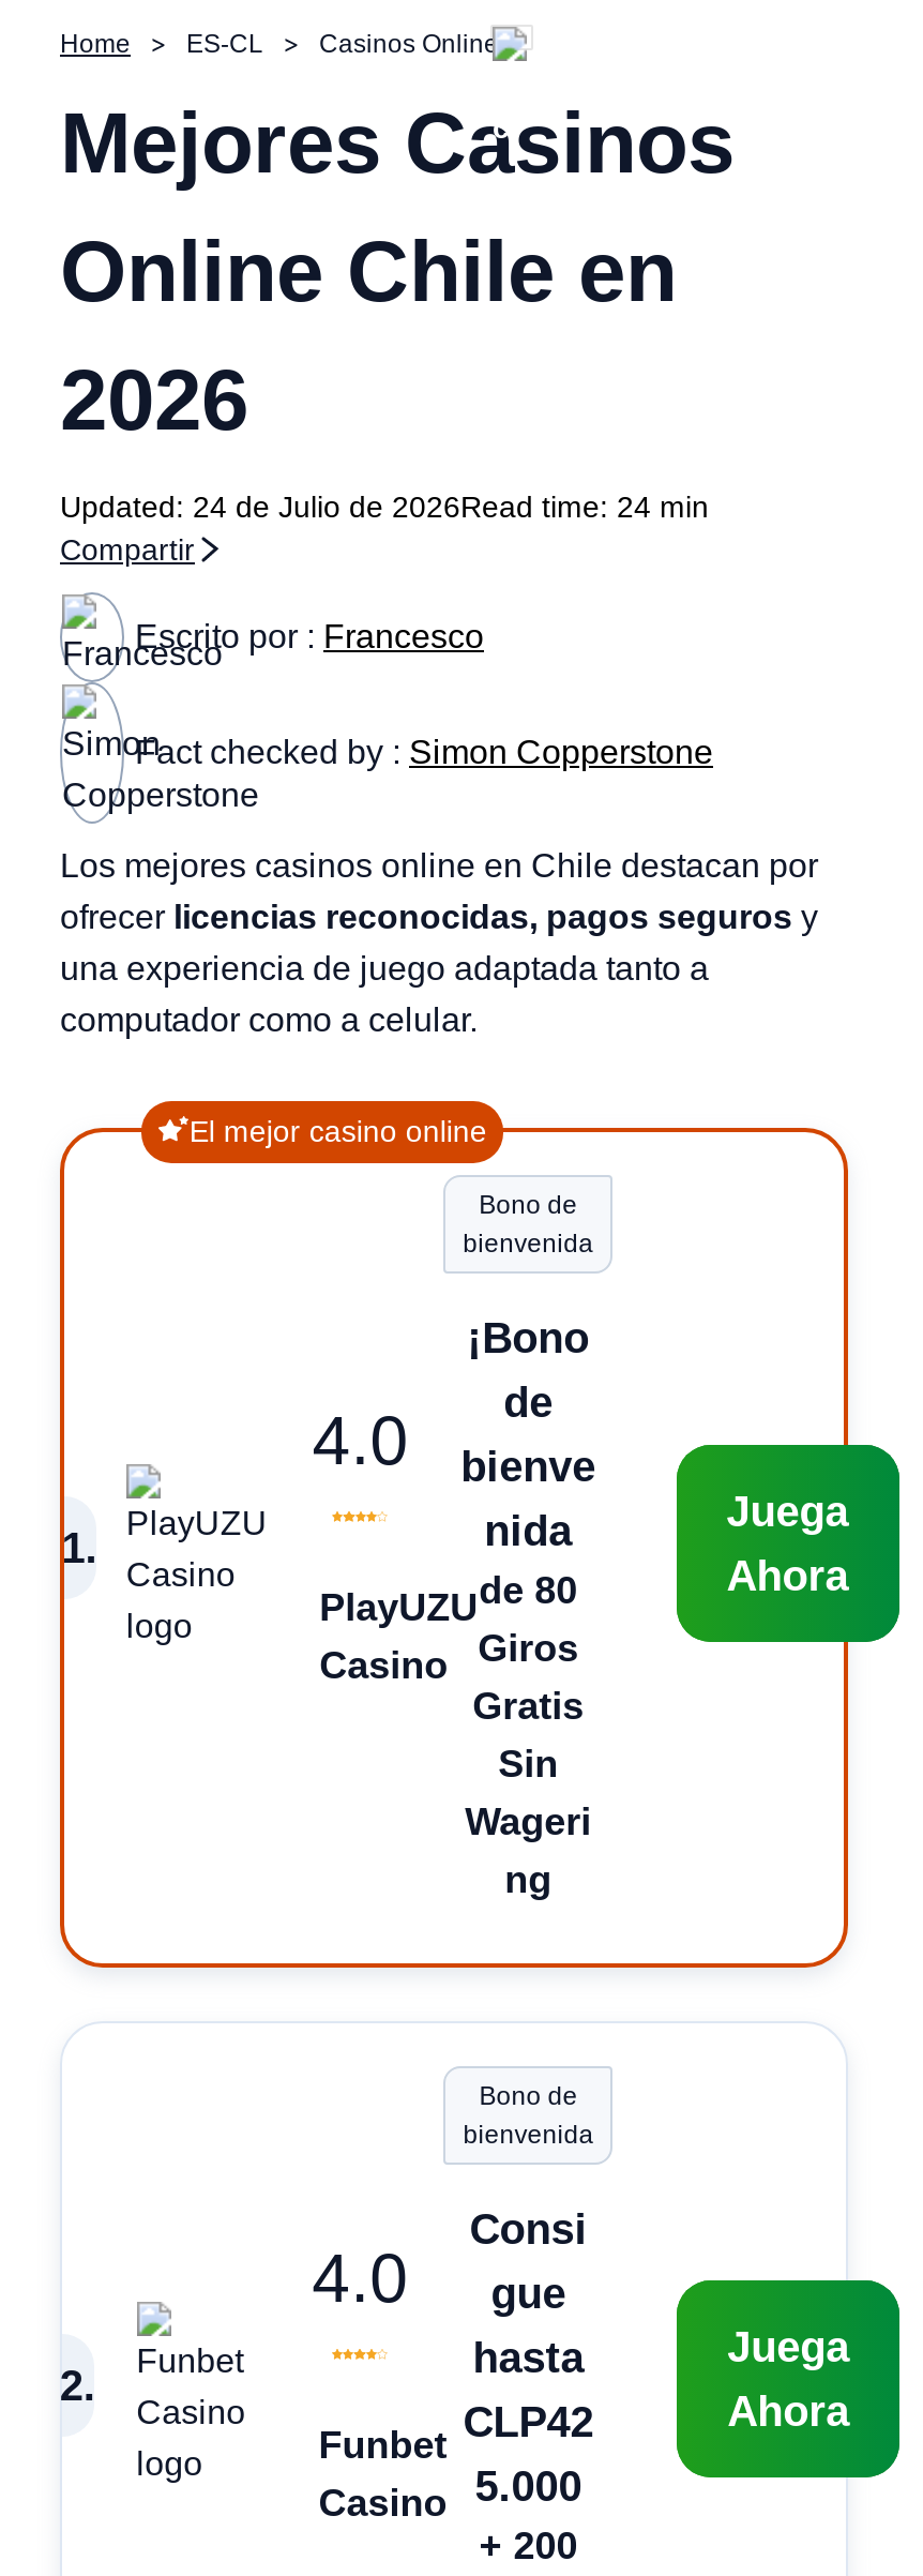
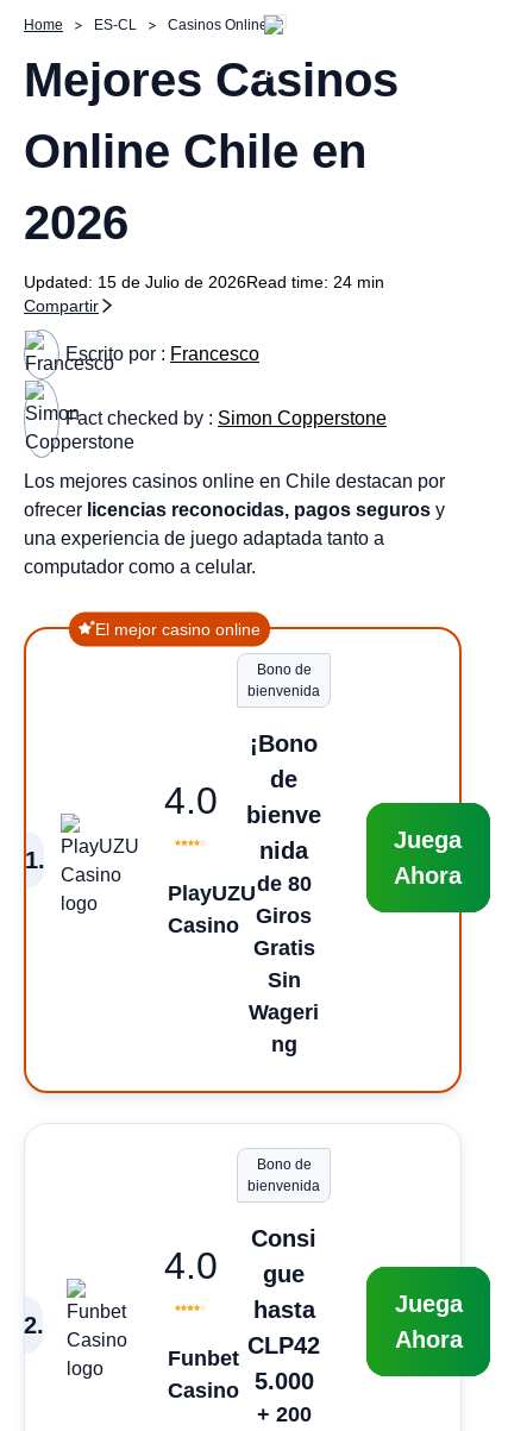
[60,489,709,524] Updated: 24 de Julio de 2026Read time: 24 min -> [24,272,384,291] Updated: 15 de Julio de 2026Read time: 24 min

